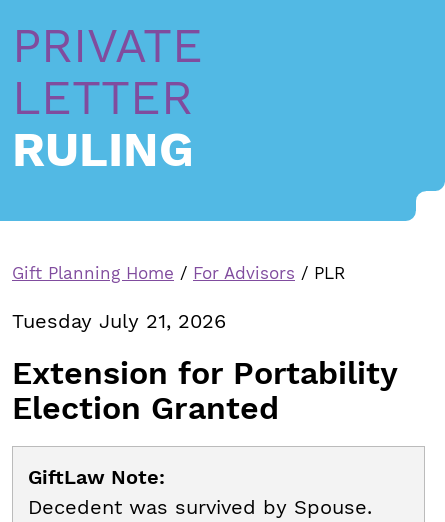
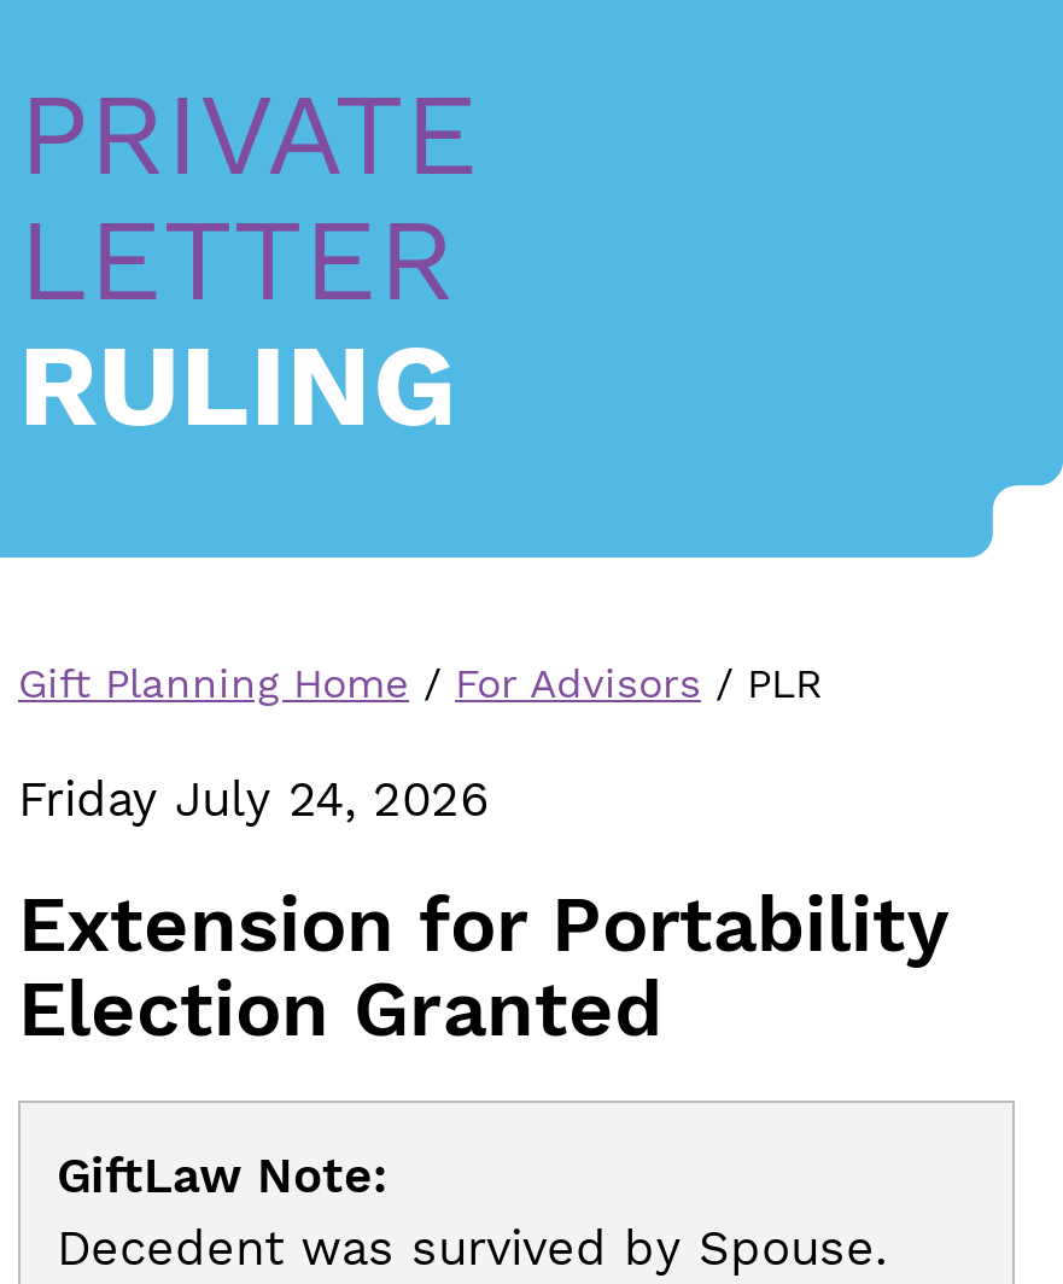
[12,309,226,333] Tuesday July 21, 2026 -> [18,771,489,829] Friday July 24, 2026

